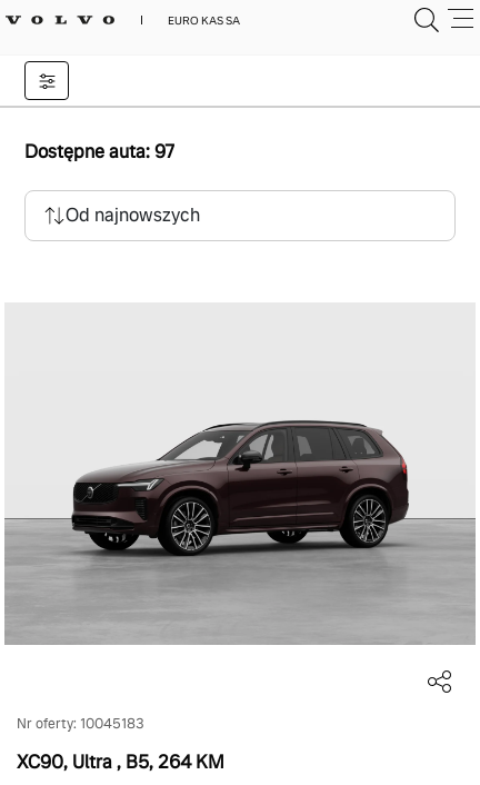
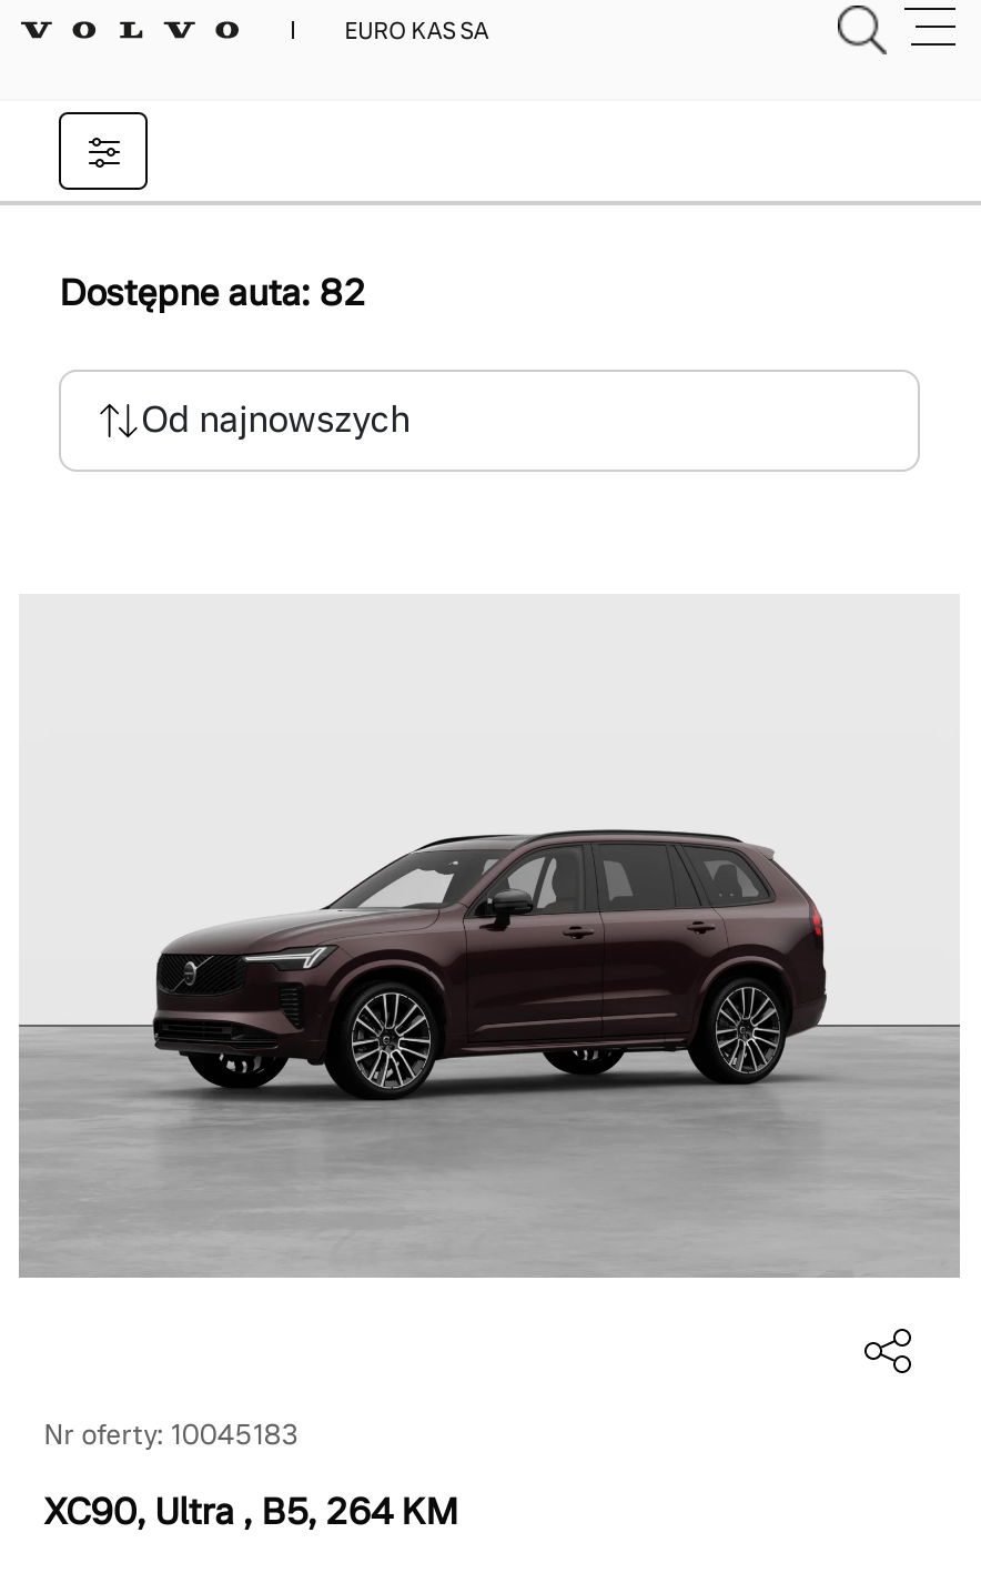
[25,140,175,163] Dostępne auta: 97 -> [59,270,366,316] Dostępne auta: 82

